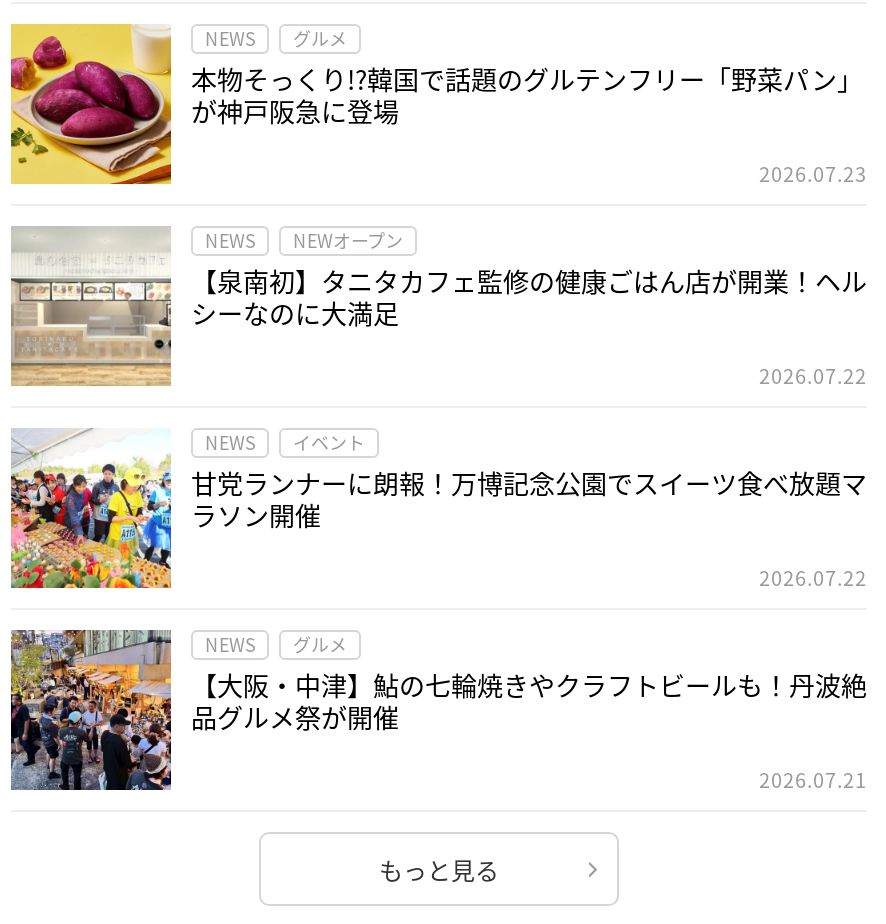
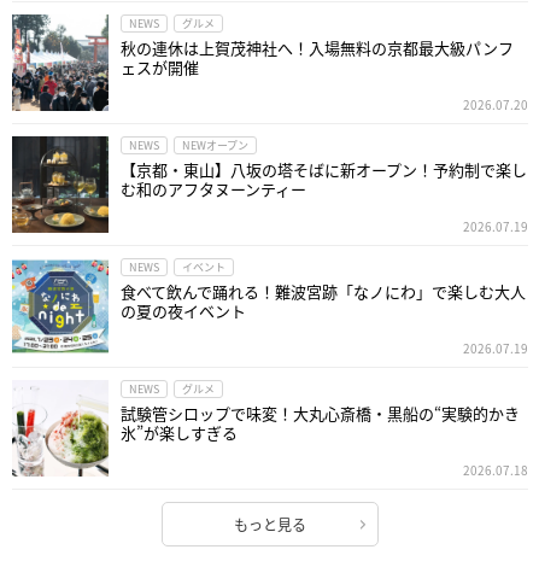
[9,22,863,186] [image] | 本物そっくり!?韓国で話題のグルテンフリー「野菜パン」 | が神戸阪急に登場 -> [11,13,514,112] [image] | 秋の連休は上賀茂神社へ！入場無料の京都最大級パンフ | ェスが開催
[759,159,867,189] 2026.07.23 -> [463,96,528,114] 2026.07.20
[11,226,867,388] [image] | 【泉南初】タニタカフェ監修の健康ごはん店が開業！ヘル | シーなのに大満足 -> [11,135,527,234] [image] | 【京都・東山】八坂の塔そばに新オープン！予約制で楽し | む和のアフタヌーンティー
[759,361,867,391] 2026.07.22 -> [463,218,528,236] 2026.07.19
[9,428,867,590] [image] | 甘党ランナーに朗報！万博記念公園でスイーツ食べ放題マ | ラソン開催 -> [11,259,526,355] [image] | 食べて飲んで踊れる！難波宮跡「なノにわ」で楽しむ大人 | の夏の夜イベント
[759,563,867,593] 2026.07.22 -> [463,339,528,357] 2026.07.19
[9,628,867,792] [image] | 【大阪・中津】鮎の七輪焼きやクラフトビールも！丹波絶 | 品グルメ祭が開催 -> [11,380,520,477] [image] | 試験管シロップで味変！大丸心斎橋・黒船の“実験的かき | 氷”が楽しすぎる
[759,765,867,795] 2026.07.21 -> [463,461,528,479] 2026.07.18

